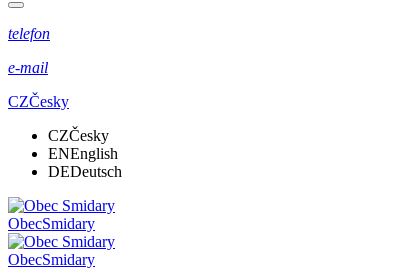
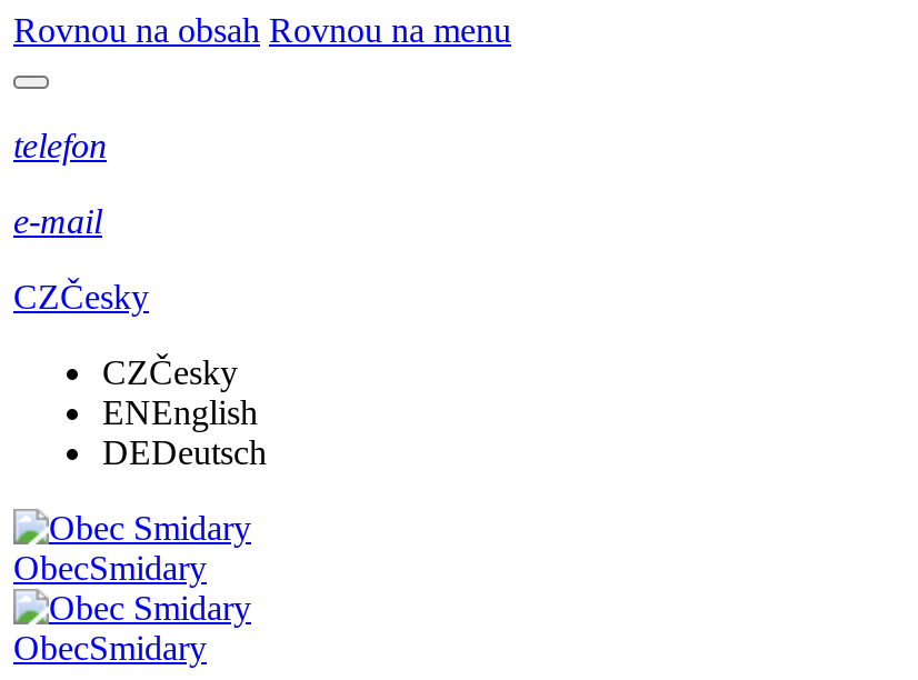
none -> [13,11,511,49] Rovnou na obsah Rovnou na menu

